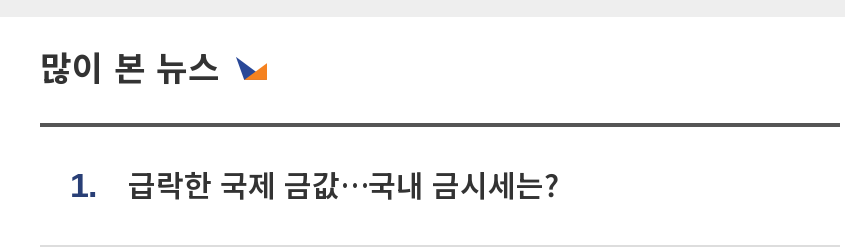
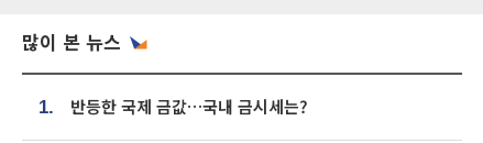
[128,163,560,205] 급락한 국제 금값…국내 금시세는? -> [70,94,308,117] 반등한 국제 금값…국내 금시세는?

